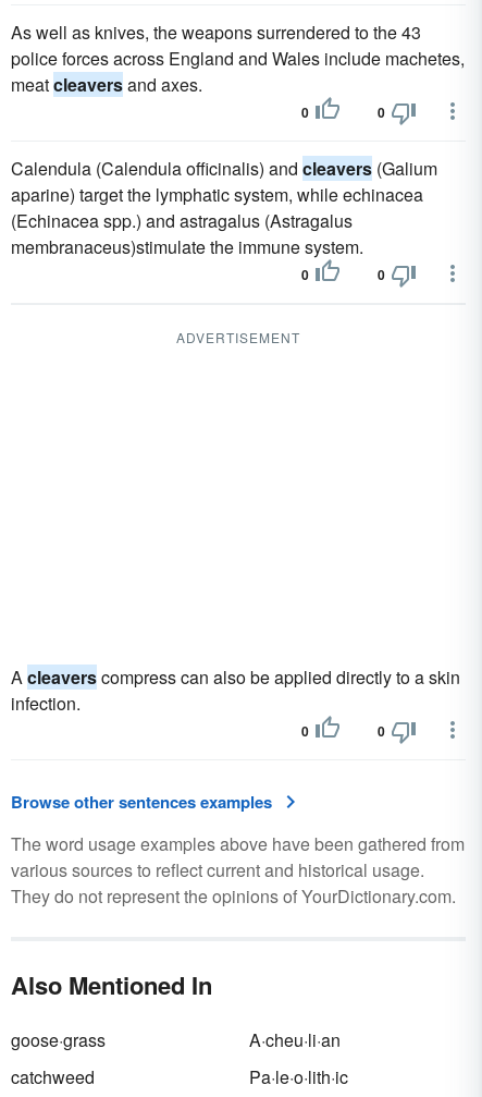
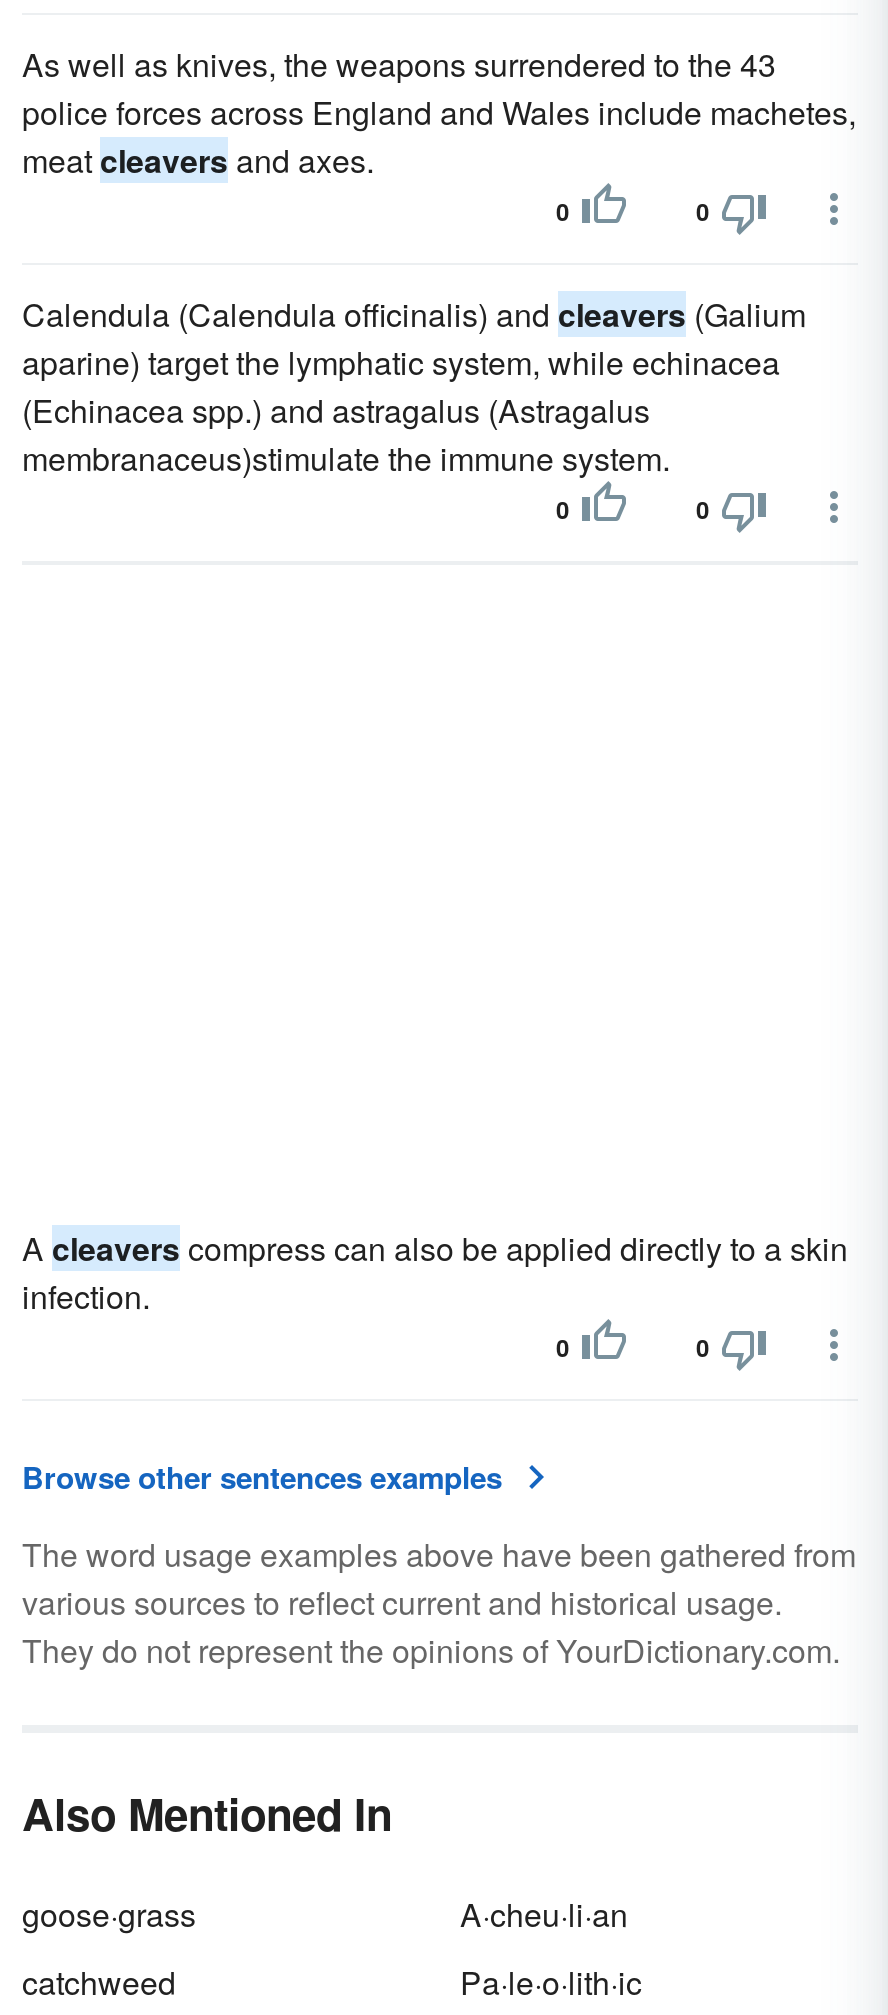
[176,328,300,346] ADVERTISEMENT -> none

